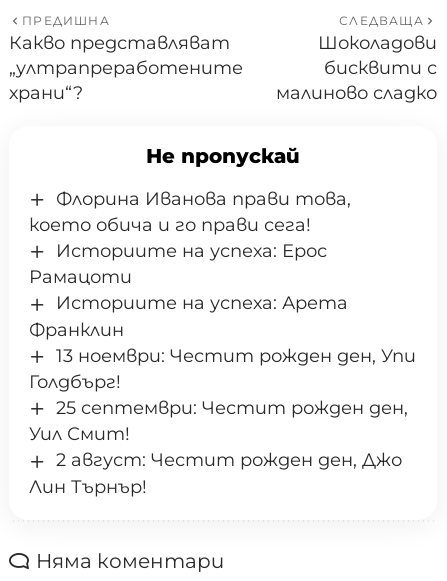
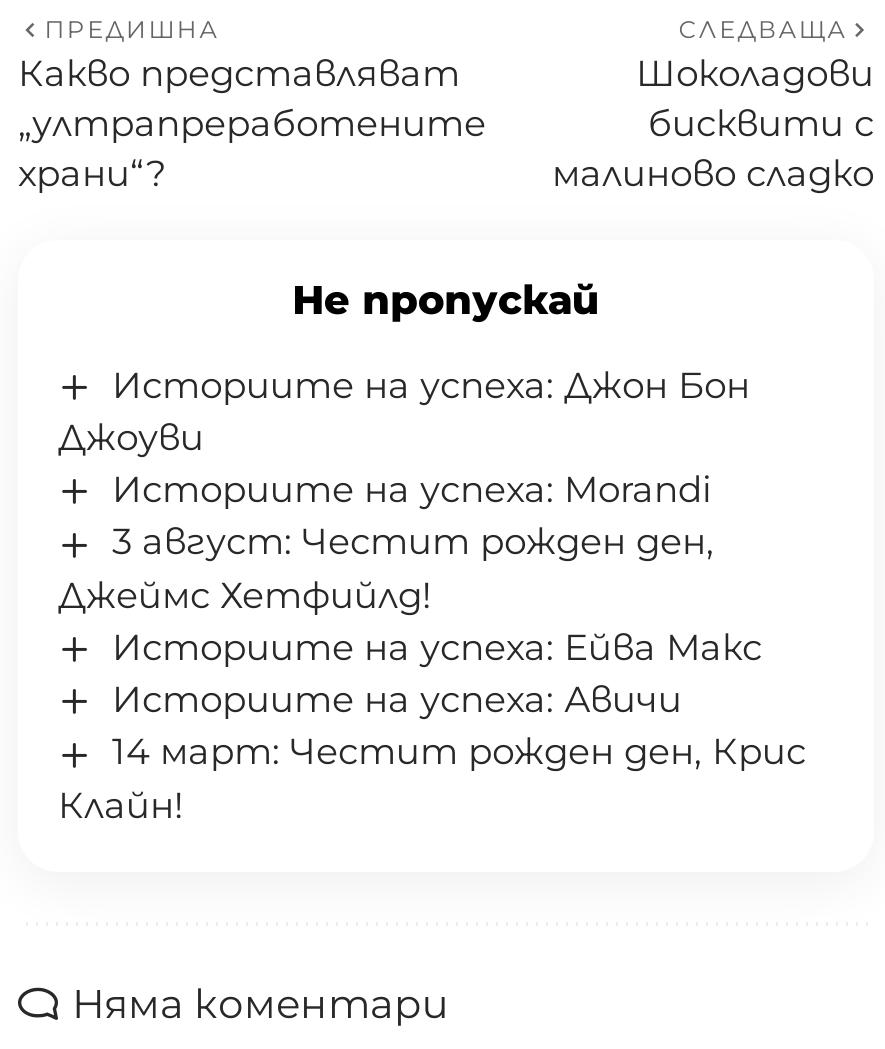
[29,188,416,498] Флорина Иванова прави това, | което обича и го прави сега! | Историите на успеха: Ерос | Рамацоти | Историите на успеха: Арета | Франклин | 13 ноември: Честит рожден ден, Упи | Голдбърг! | 25 септември: Честит рожден ден, | Уил Смит! | 2 август: Честит рожден ден, Джо | Лин Търнър! -> [58,364,806,827] Историите на успеха: Джон Бон | Джоуви | Историите на успеха: Morandi | 3 август: Честит рожден ден, | Джеймс Хетфийлд! | Историите на успеха: Ейва Макс | Историите на успеха: Авичи | 14 март: Честит рожден ден, Крис | Клайн!

